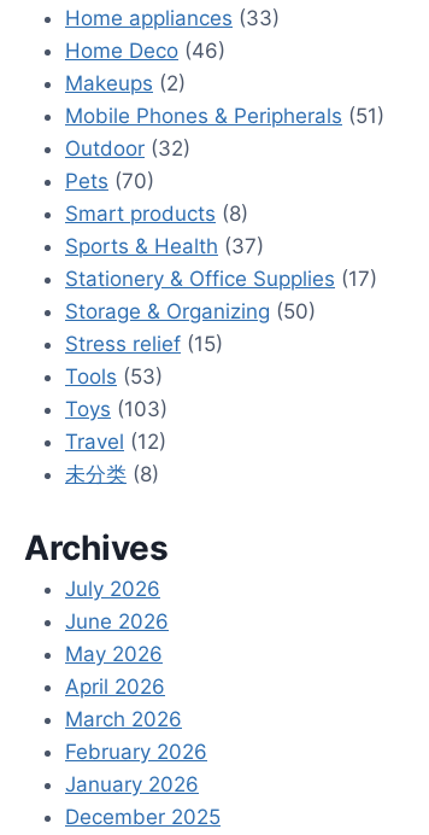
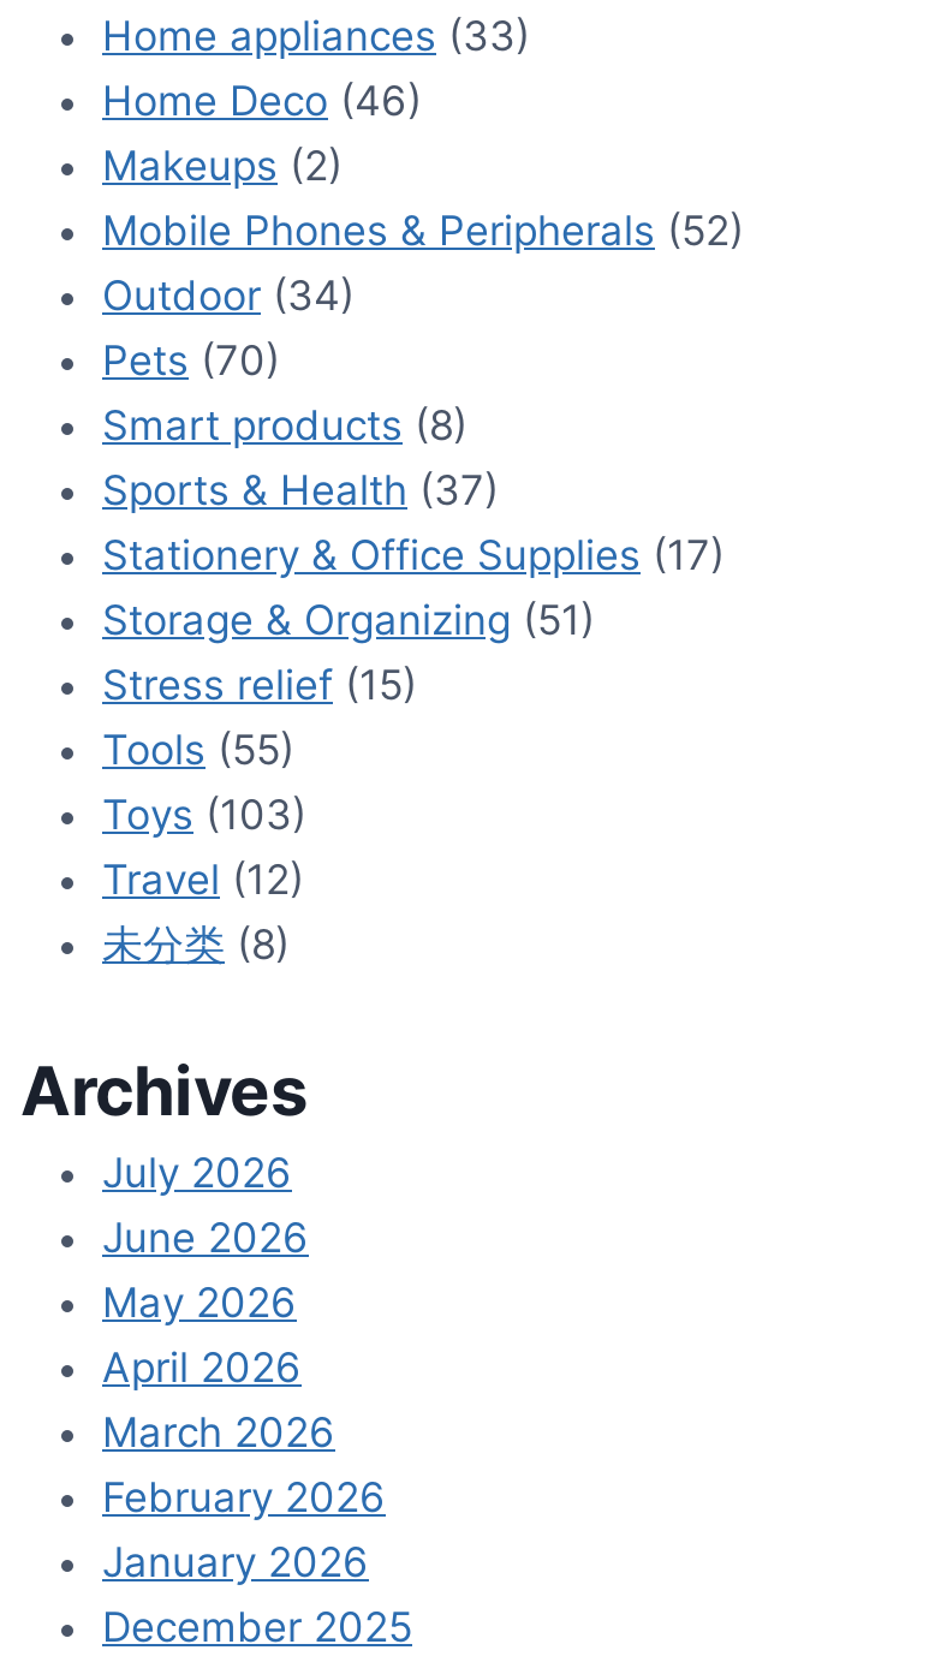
[65,104,384,128] Mobile Phones & Peripherals (51) -> [102,207,744,255] Mobile Phones & Peripherals (52)
[65,137,190,161] Outdoor (32) -> [102,272,355,320] Outdoor (34)
[65,299,316,324] Storage & Organizing (50) -> [102,597,595,645] Storage & Organizing (51)
[65,365,163,389] Tools (53) -> [102,726,294,774] Tools (55)

